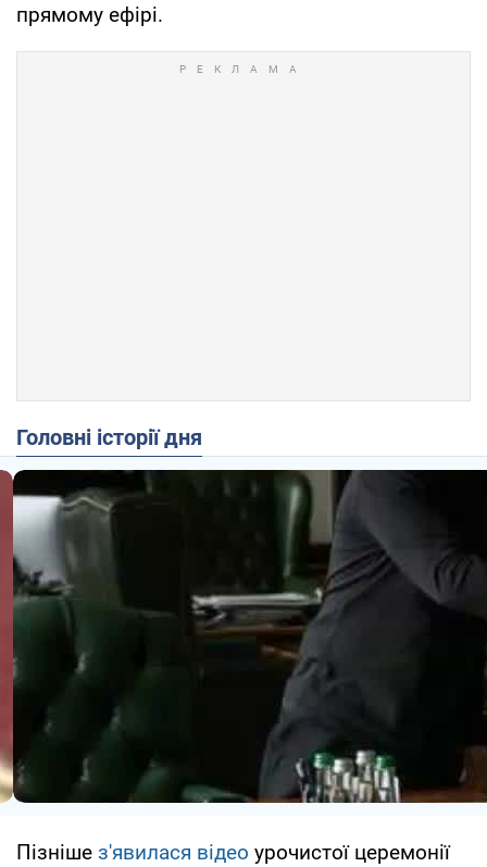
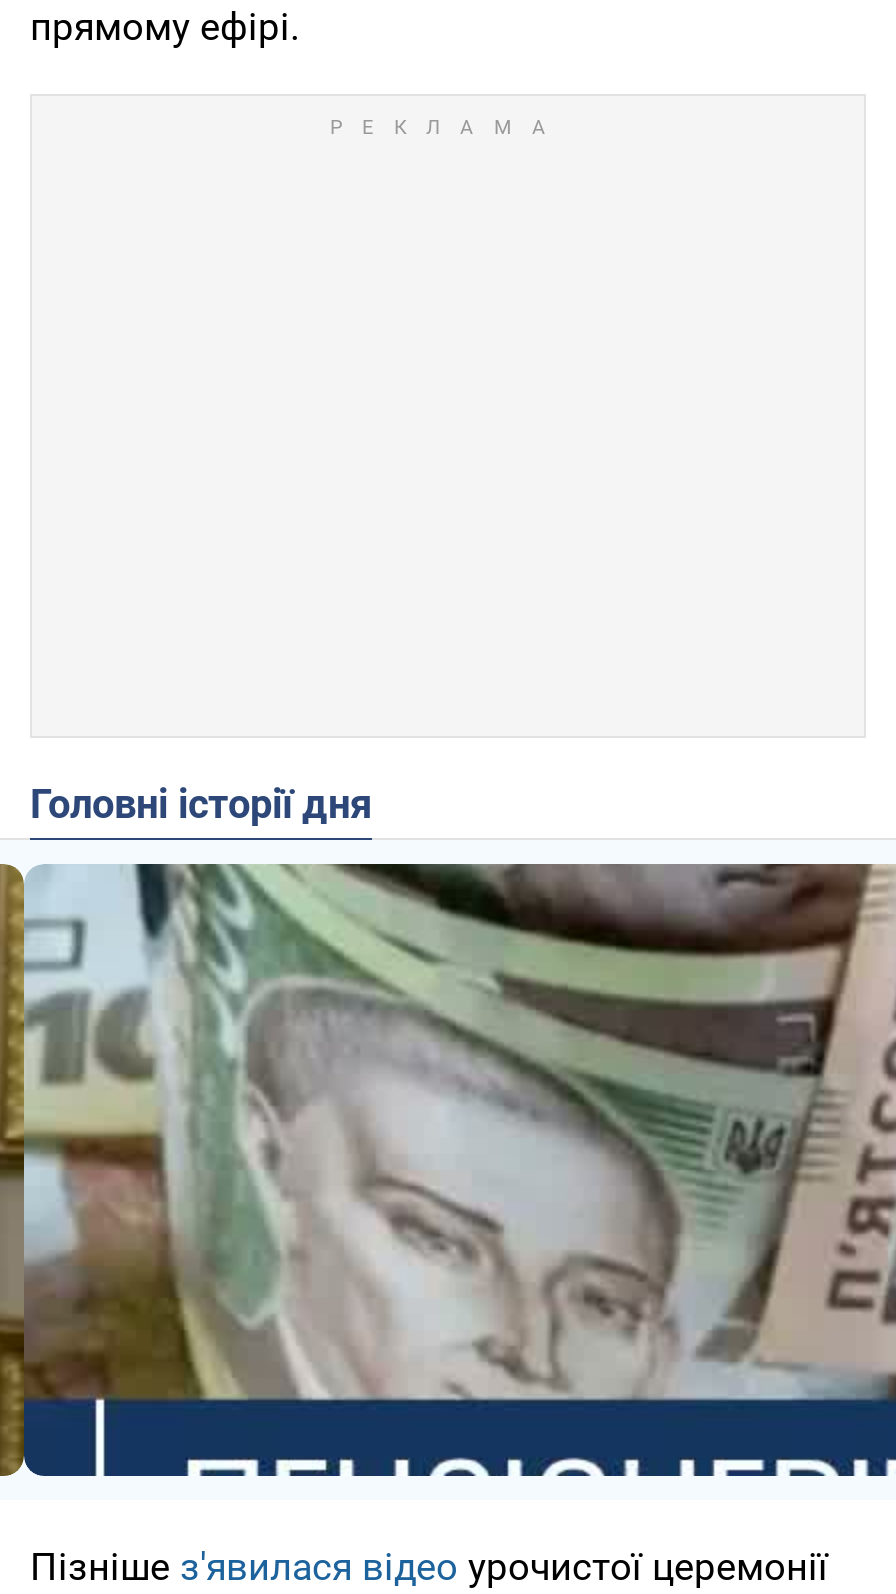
[3,469,484,804] [image] -> [6,862,890,1478] [image]

